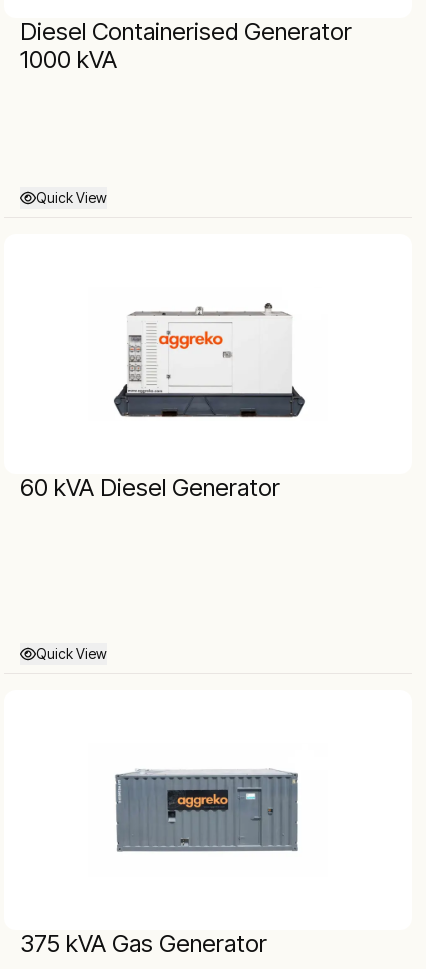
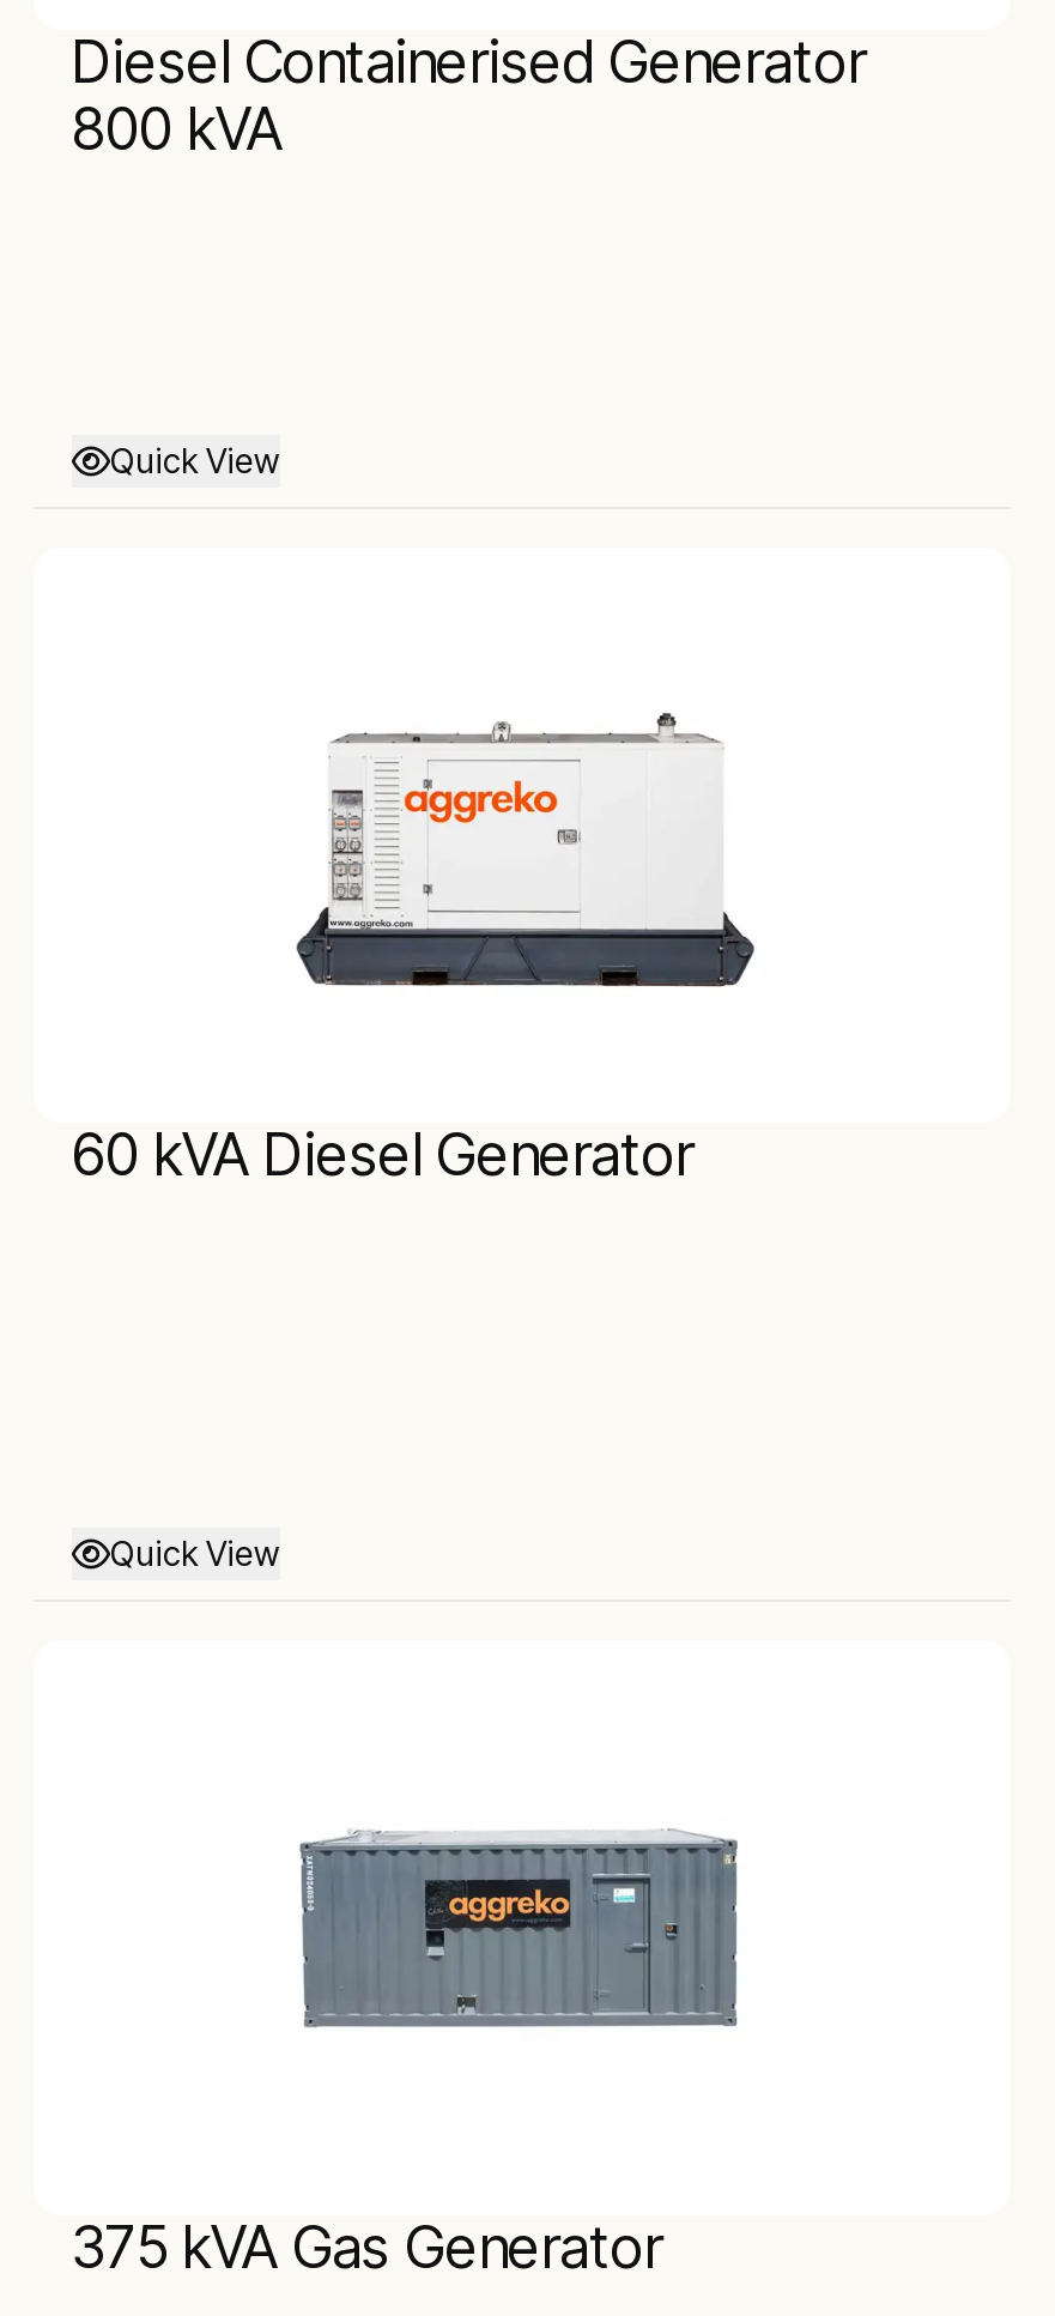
[20,45,117,74] 1000 kVA -> [72,95,283,164] 800 kVA

